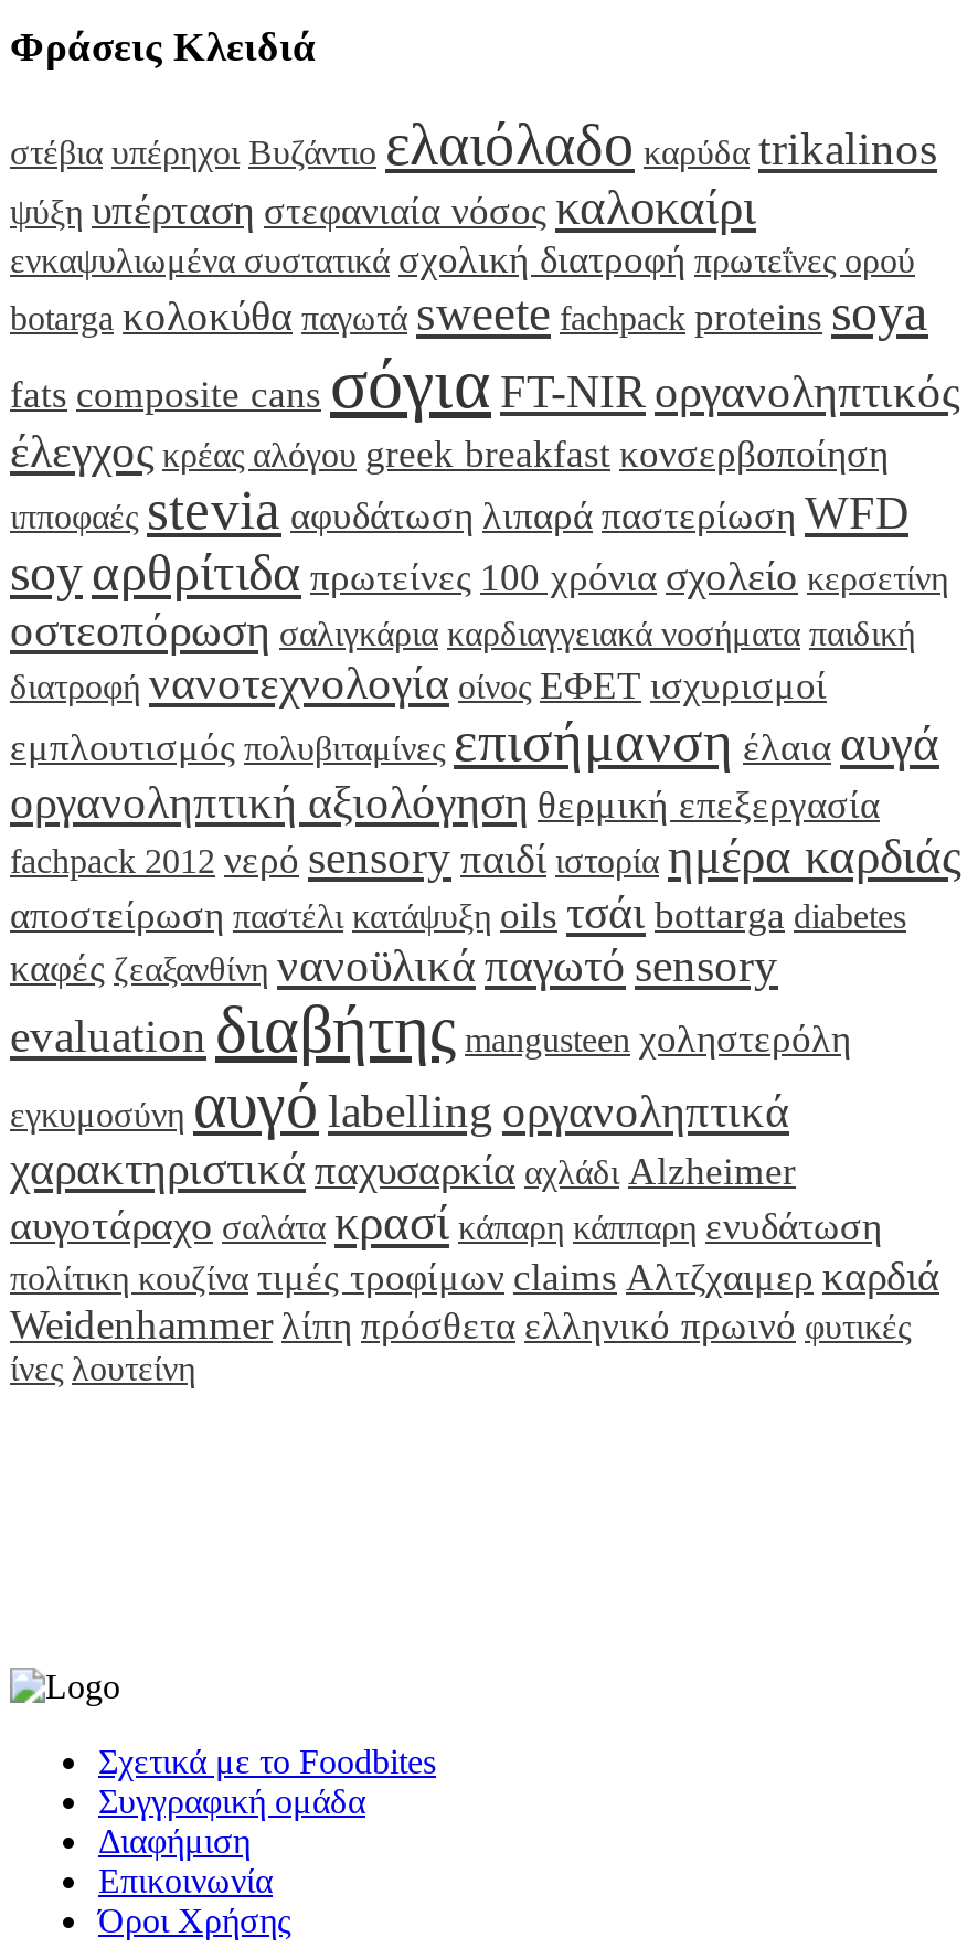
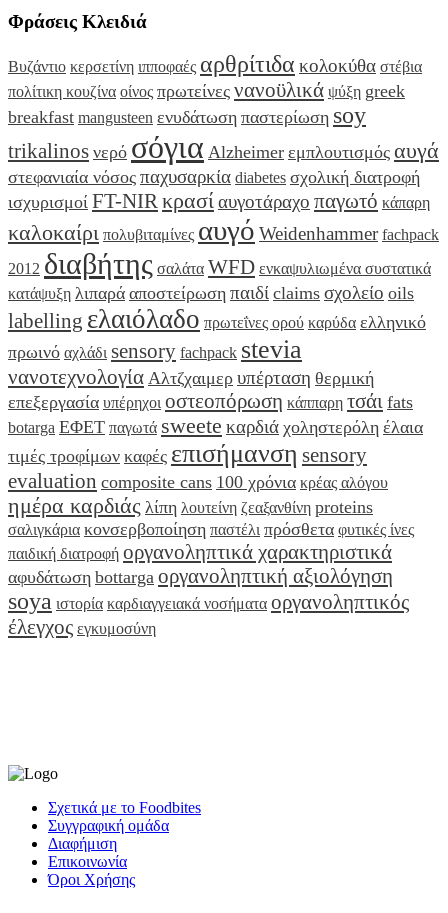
[10,113,961,1388] στέβια υπέρηχοι Βυζάντιο ελαιόλαδο καρύδα trikalinos | ψύξη υπέρταση στεφανιαία νόσος καλοκαίρι | ενκαψυλιωμένα συστατικά σχολική διατροφή πρωτεΐνες ορού | botarga κολοκύθα παγωτά sweete fachpack proteins soya | fats composite cans σόγια FT-NIR οργανοληπτικός | έλεγχος κρέας αλόγου greek breakfast κονσερβοποίηση | ιπποφαές stevia αφυδάτωση λιπαρά παστερίωση WFD | soy αρθρίτιδα πρωτείνες 100 χρόνια σχολείο κερσετίνη | οστεοπόρωση σαλιγκάρια καρδιαγγειακά νοσήματα παιδική | διατροφή νανοτεχνολογία οίνος ΕΦΕΤ ισχυρισμοί | εμπλουτισμός πολυβιταμίνες επισήμανση έλαια αυγά | οργανοληπτική αξιολόγηση θερμική επεξεργασία | fachpack 2012 νερό sensory παιδί ιστορία ημέρα καρδιάς | αποστείρωση παστέλι κατάψυξη oils τσάι bottarga diabetes | καφές ζεαξανθίνη νανοϋλικά παγωτό sensory | evaluation διαβήτης mangusteen χοληστερόλη | εγκυμοσύνη αυγό labelling οργανοληπτικά | χαρακτηριστικά παχυσαρκία αχλάδι Alzheimer | αυγοτάραχο σαλάτα κρασί κάπαρη κάππαρη ενυδάτωση | πολίτικη κουζίνα τιμές τροφίμων claims Αλτζχαιμερ καρδιά | Weidenhammer λίπη πρόσθετα ελληνικό πρωινό φυτικές | ίνες λουτείνη -> [8,51,439,638] Βυζάντιο κερσετίνη ιπποφαές αρθρίτιδα κολοκύθα στέβια | πολίτικη κουζίνα οίνος πρωτείνες νανοϋλικά ψύξη greek | breakfast mangusteen ενυδάτωση παστερίωση soy | trikalinos νερό σόγια Alzheimer εμπλουτισμός αυγά | στεφανιαία νόσος παχυσαρκία diabetes σχολική διατροφή | ισχυρισμοί FT-NIR κρασί αυγοτάραχο παγωτό κάπαρη | καλοκαίρι πολυβιταμίνες αυγό Weidenhammer fachpack | 2012 διαβήτης σαλάτα WFD ενκαψυλιωμένα συστατικά | κατάψυξη λιπαρά αποστείρωση παιδί claims σχολείο oils | labelling ελαιόλαδο πρωτεΐνες ορού καρύδα ελληνικό | πρωινό αχλάδι sensory fachpack stevia | νανοτεχνολογία Αλτζχαιμερ υπέρταση θερμική | επεξεργασία υπέρηχοι οστεοπόρωση κάππαρη τσάι fats | botarga ΕΦΕΤ παγωτά sweete καρδιά χοληστερόλη έλαια | τιμές τροφίμων καφές επισήμανση sensory | evaluation composite cans 100 χρόνια κρέας αλόγου | ημέρα καρδιάς λίπη λουτείνη ζεαξανθίνη proteins | σαλιγκάρια κονσερβοποίηση παστέλι πρόσθετα φυτικές ίνες | παιδική διατροφή οργανοληπτικά χαρακτηριστικά | αφυδάτωση bottarga οργανοληπτική αξιολόγηση | soya ιστορία καρδιαγγειακά νοσήματα οργανοληπτικός | έλεγχος εγκυμοσύνη

